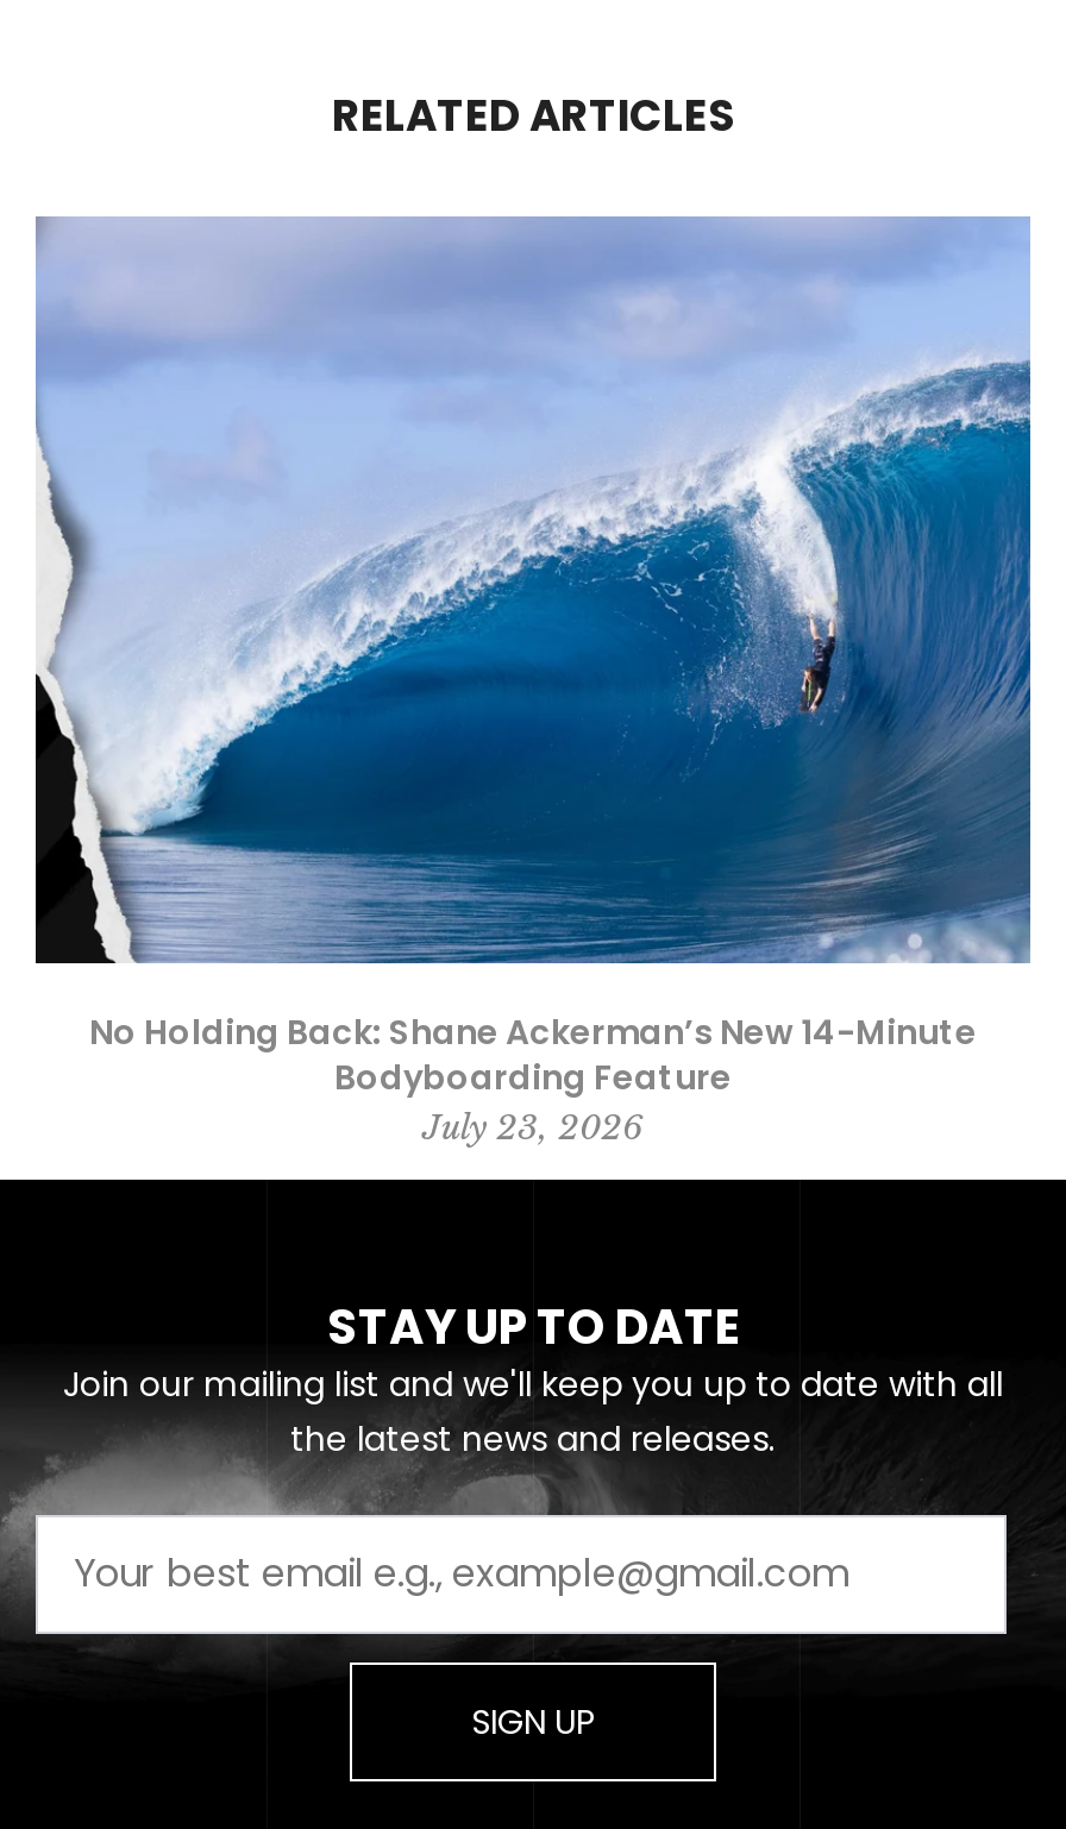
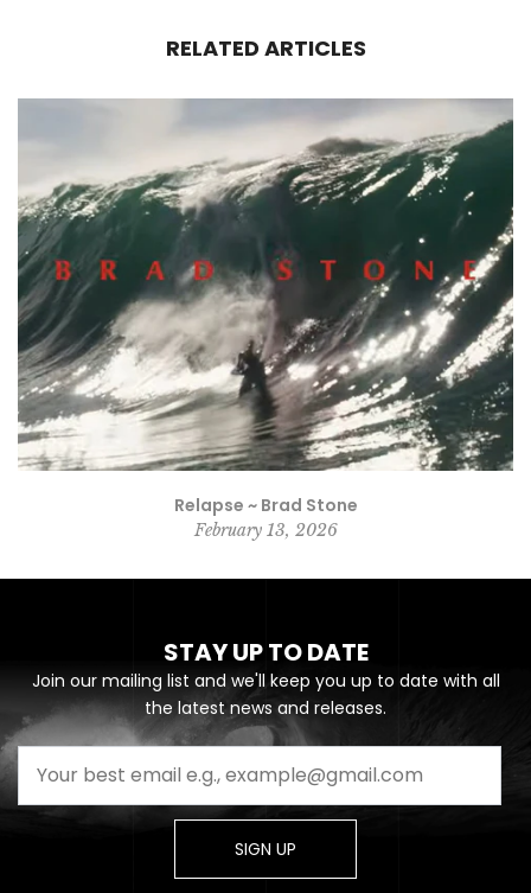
[33,216,1033,1149] [image] | No Holding Back: Shane Ackerman’s New 14-Minute | Bodyboarding Feature | July 23, 2026 -> [17,98,514,541] [image] | Relapse ~ Brad Stone | February 13, 2026

